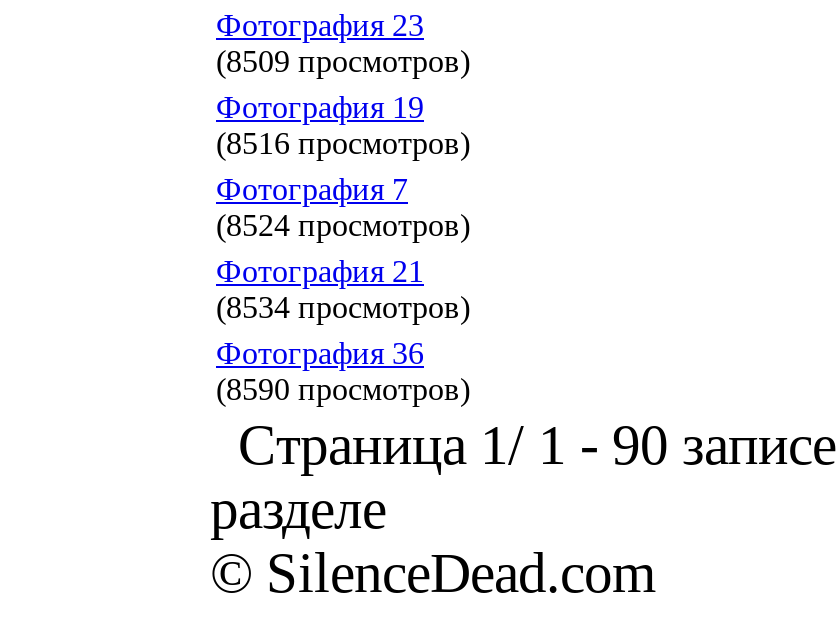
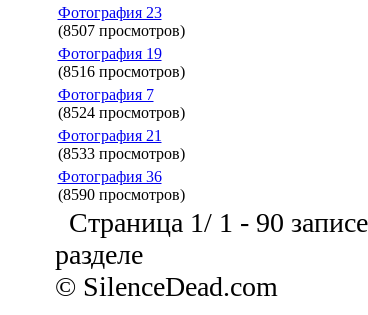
[216,45,470,79] (8509 просмотров) -> [57,22,184,39] (8507 просмотров)
[216,291,470,325] (8534 просмотров) -> [57,145,184,162] (8533 просмотров)

